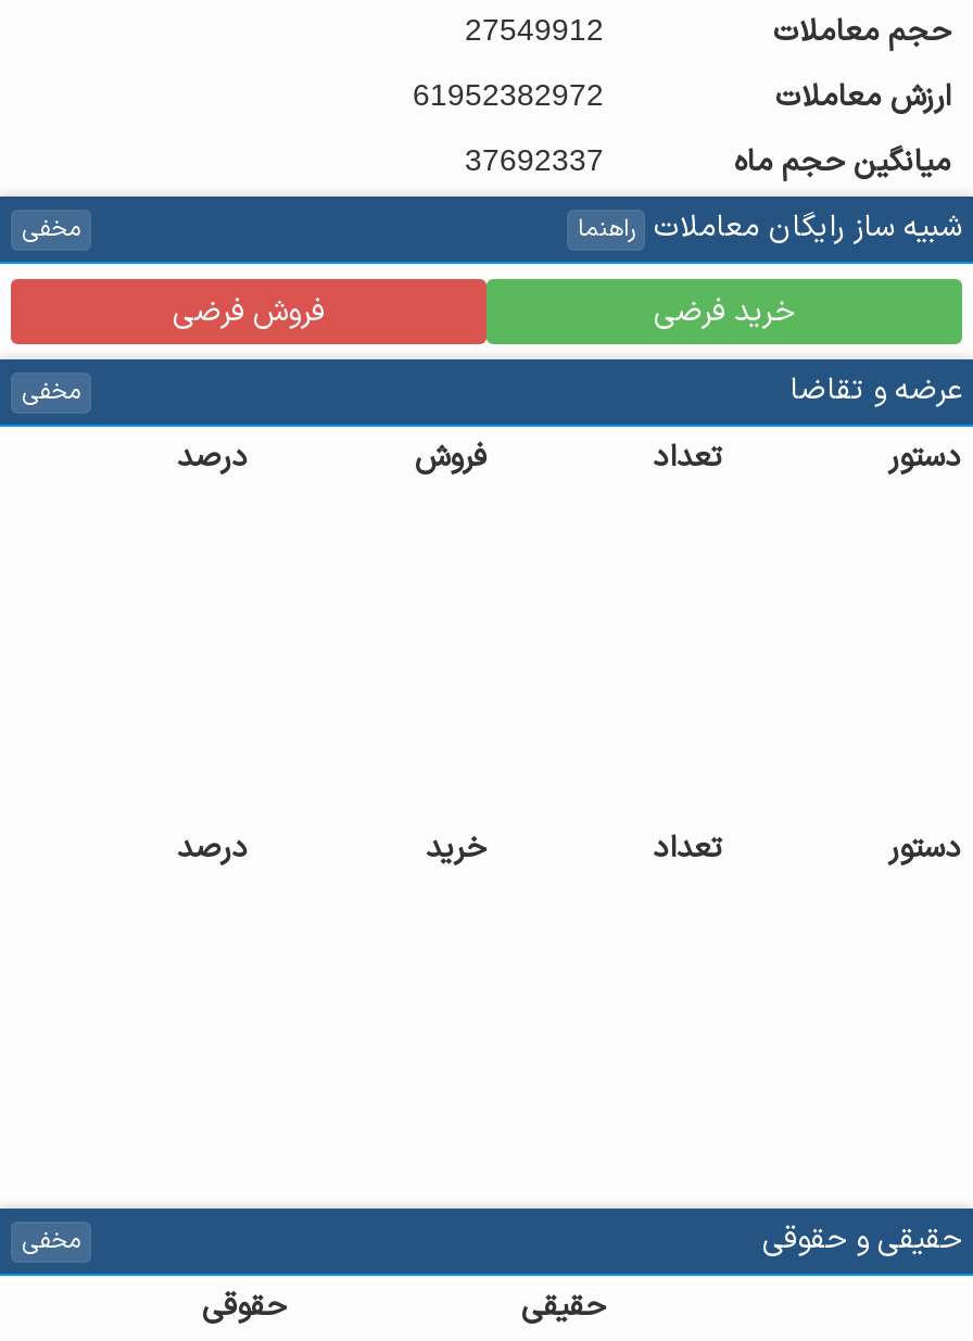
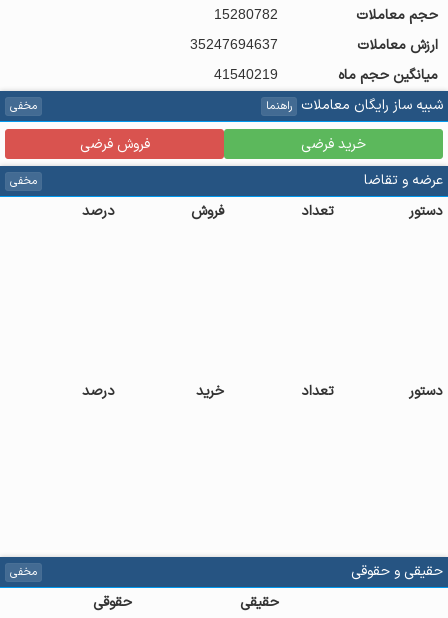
[465,9,604,55] 27549912 -> [214,5,278,26] 15280782
[413,74,604,120] 61952382972 -> [190,35,278,56] 35247694637
[465,139,604,185] 37692337 -> [214,65,278,86] 41540219

